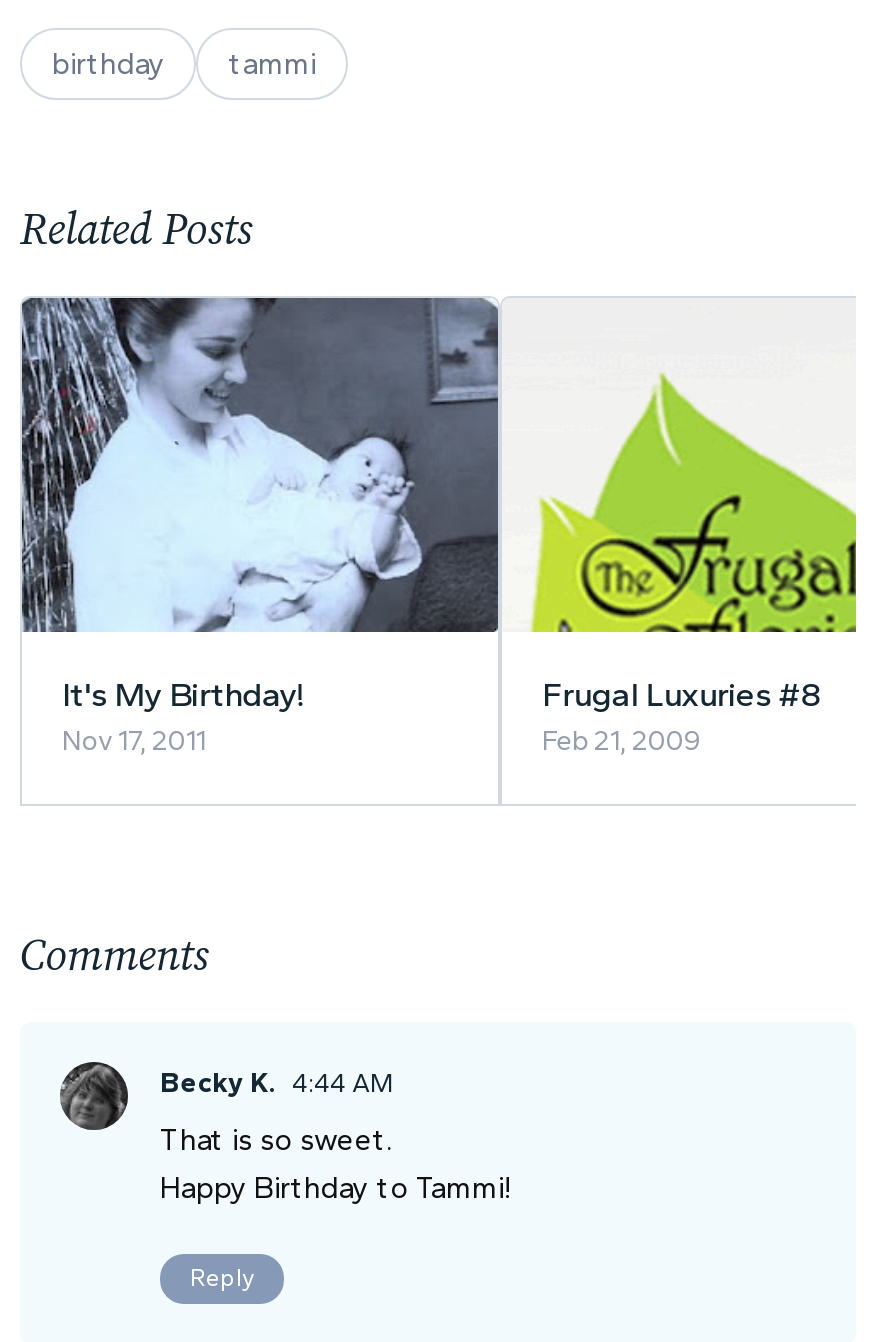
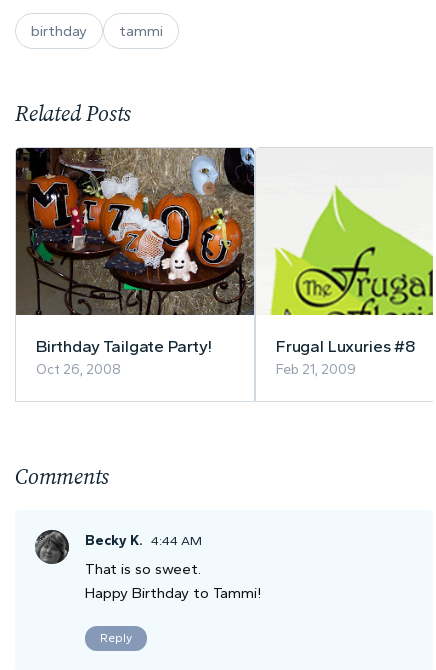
[20,296,500,758] [image] | It's My Birthday! | Nov 17, 2011 -> [15,147,255,378] [image] | Birthday Tailgate Party! | Oct 26, 2008

